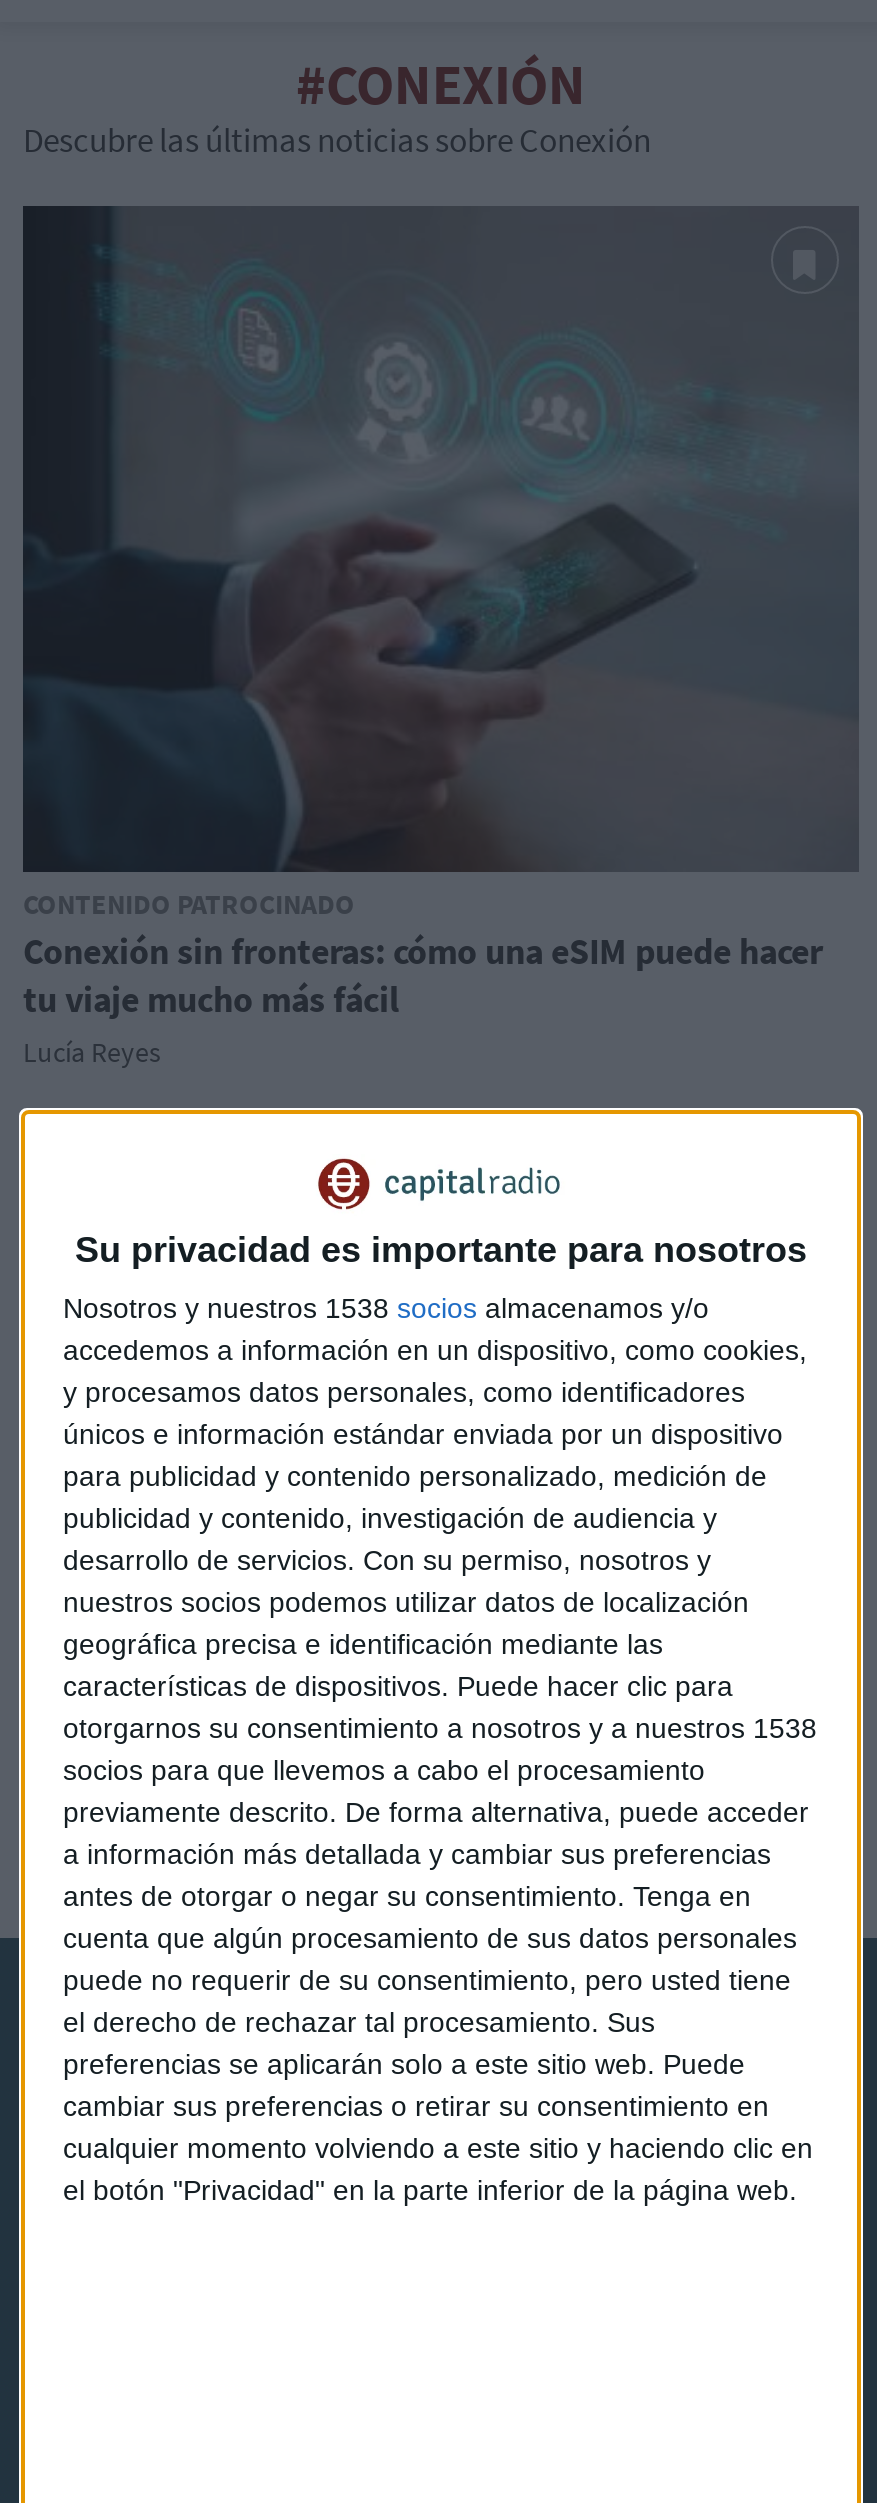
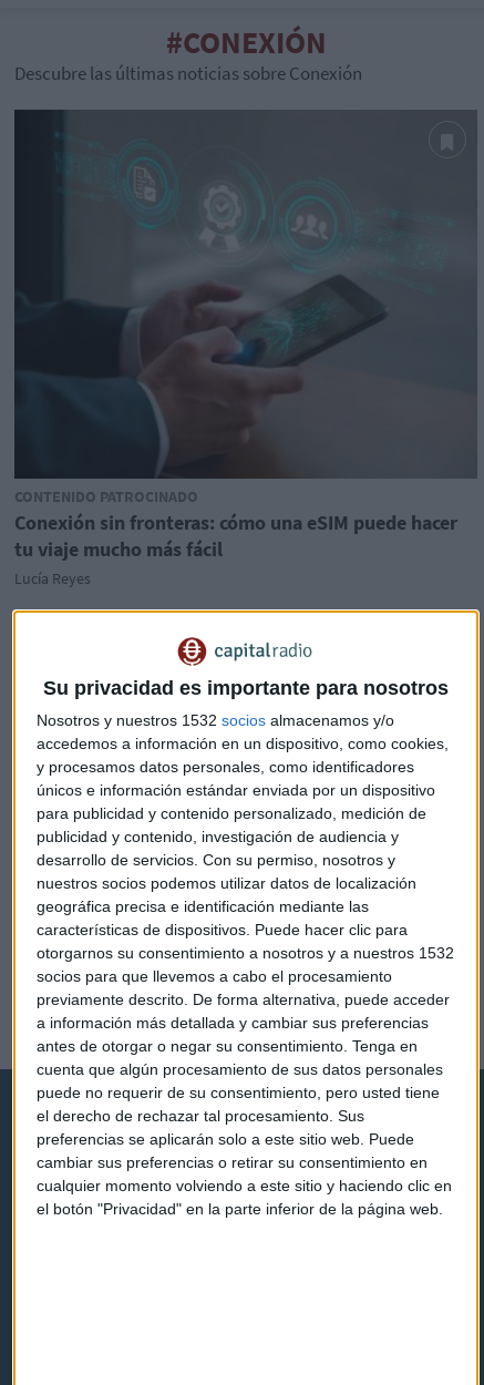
[63,1293,709,1325] Nosotros y nuestros 1538 socios almacenamos y/o -> [37,712,394,729] Nosotros y nuestros 1532 socios almacenamos y/o
[63,1713,817,1745] otorgarnos su consentimiento a nosotros y a nuestros 1538 -> [37,944,454,962] otorgarnos su consentimiento a nosotros y a nuestros 1532

